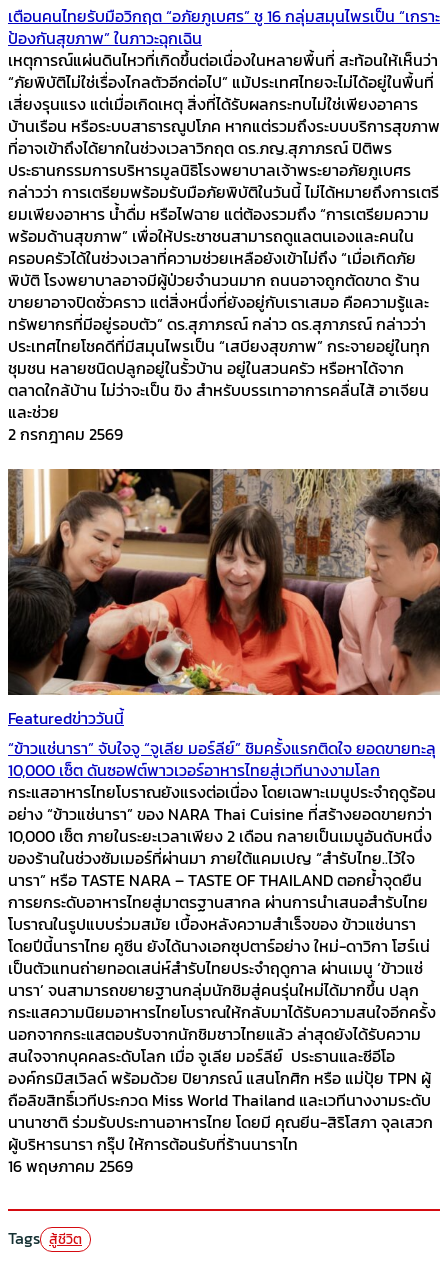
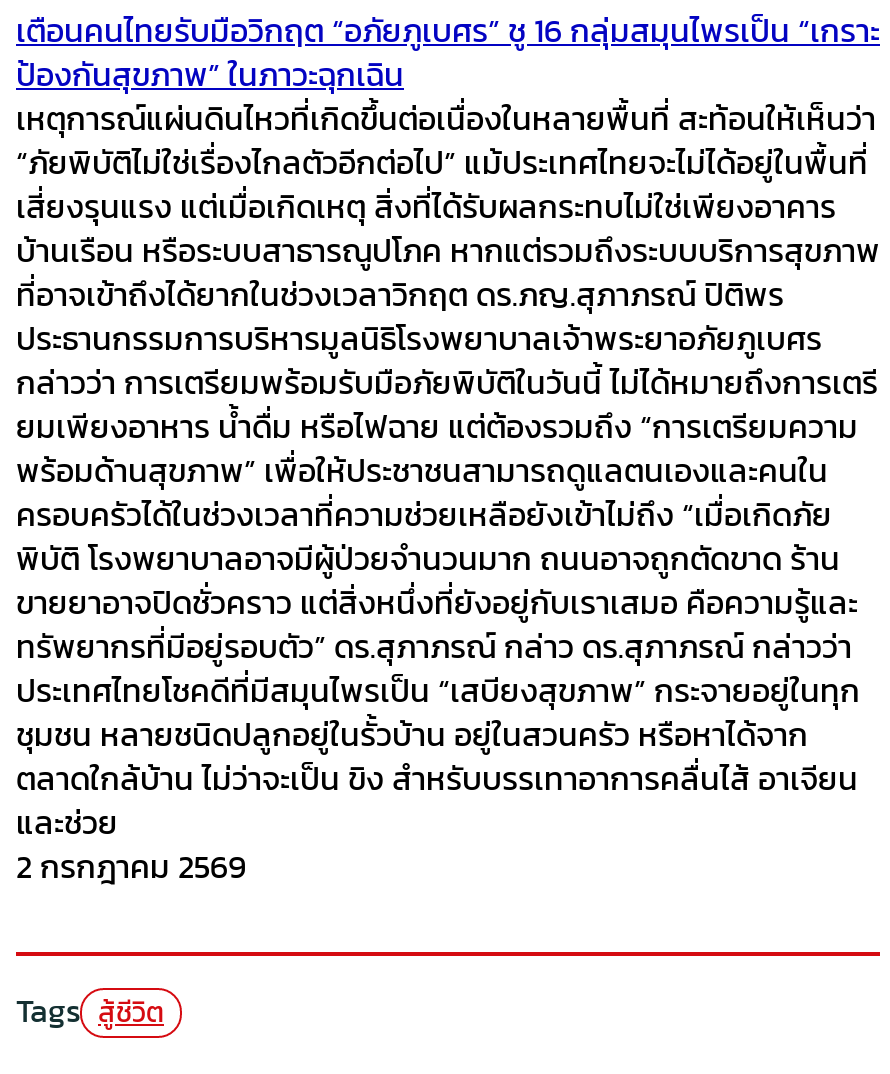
[7,468,441,1178] [image] | Featuredข่าววันนี้ | “ข้าวแช่นารา” จับใจจู “จูเลีย มอร์ลีย์” ชิมครั้งแรกติดใจ ยอดขายทะลุ | 10,000 เซ็ต ดันซอฟต์พาวเวอร์อาหารไทยสู่เวทีนางงามโลก | กระแสอาหารไทยโบราณยังแรงต่อเนื่อง โดยเฉพาะเมนูประจำฤดูร้อน | อย่าง “ข้าวแช่นารา” ของ NARA Thai Cuisine ที่สร้างยอดขายกว่า | 10,000 เซ็ต ภายในระยะเวลาเพียง 2 เดือน กลายเป็นเมนูอันดับหนึ่ง | ของร้านในช่วงซัมเมอร์ที่ผ่านมา ภายใต้แคมเปญ “สำรับไทย..ไว้ใจ | นารา” หรือ TASTE NARA – TASTE OF THAILAND ตอกย้ำจุดยืน | การยกระดับอาหารไทยสู่มาตรฐานสากล ผ่านการนำเสนอสำรับไทย | โบราณในรูปแบบร่วมสมัย เบื้องหลังความสำเร็จของ ข้าวแช่นารา | โดยปีนี้นาราไทย คูซีน ยังได้นางเอกซุปตาร์อย่าง ใหม่-ดาวิกา โฮร์เน่ | เป็นตัวแทนถ่ายทอดเสน่ห์สำรับไทยประจำฤดูกาล ผ่านเมนู ‘ข้าวแช่ | นารา’ จนสามารถขยายฐานกลุ่มนักชิมสู่คนรุ่นใหม่ได้มากขึ้น ปลุก | กระแสความนิยมอาหารไทยโบราณให้กลับมาได้รับความสนใจอีกครั้ง | นอกจากกระแสตอบรับจากนักชิมชาวไทยแล้ว ล่าสุดยังได้รับความ | สนใจจากบุคคลระดับโลก เมื่อ จูเลีย มอร์ลีย์ ประธานและซีอีโอ | องค์กรมิสเวิลด์ พร้อมด้วย ปิยาภรณ์ แสนโกศิก หรือ แม่ปุ้ย TPN ผู้ | ถือลิขสิทธิ์เวทีประกวด Miss World Thailand และเวทีนางงามระดับ | นานาชาติ ร่วมรับประทานอาหารไทย โดยมี คุณยีน-สิริโสภา จุลเสวก | ผู้บริหารนารา กรุ๊ป ให้การต้อนรับที่ร้านนาราไท | 16 พฤษภาคม 2569 -> none

